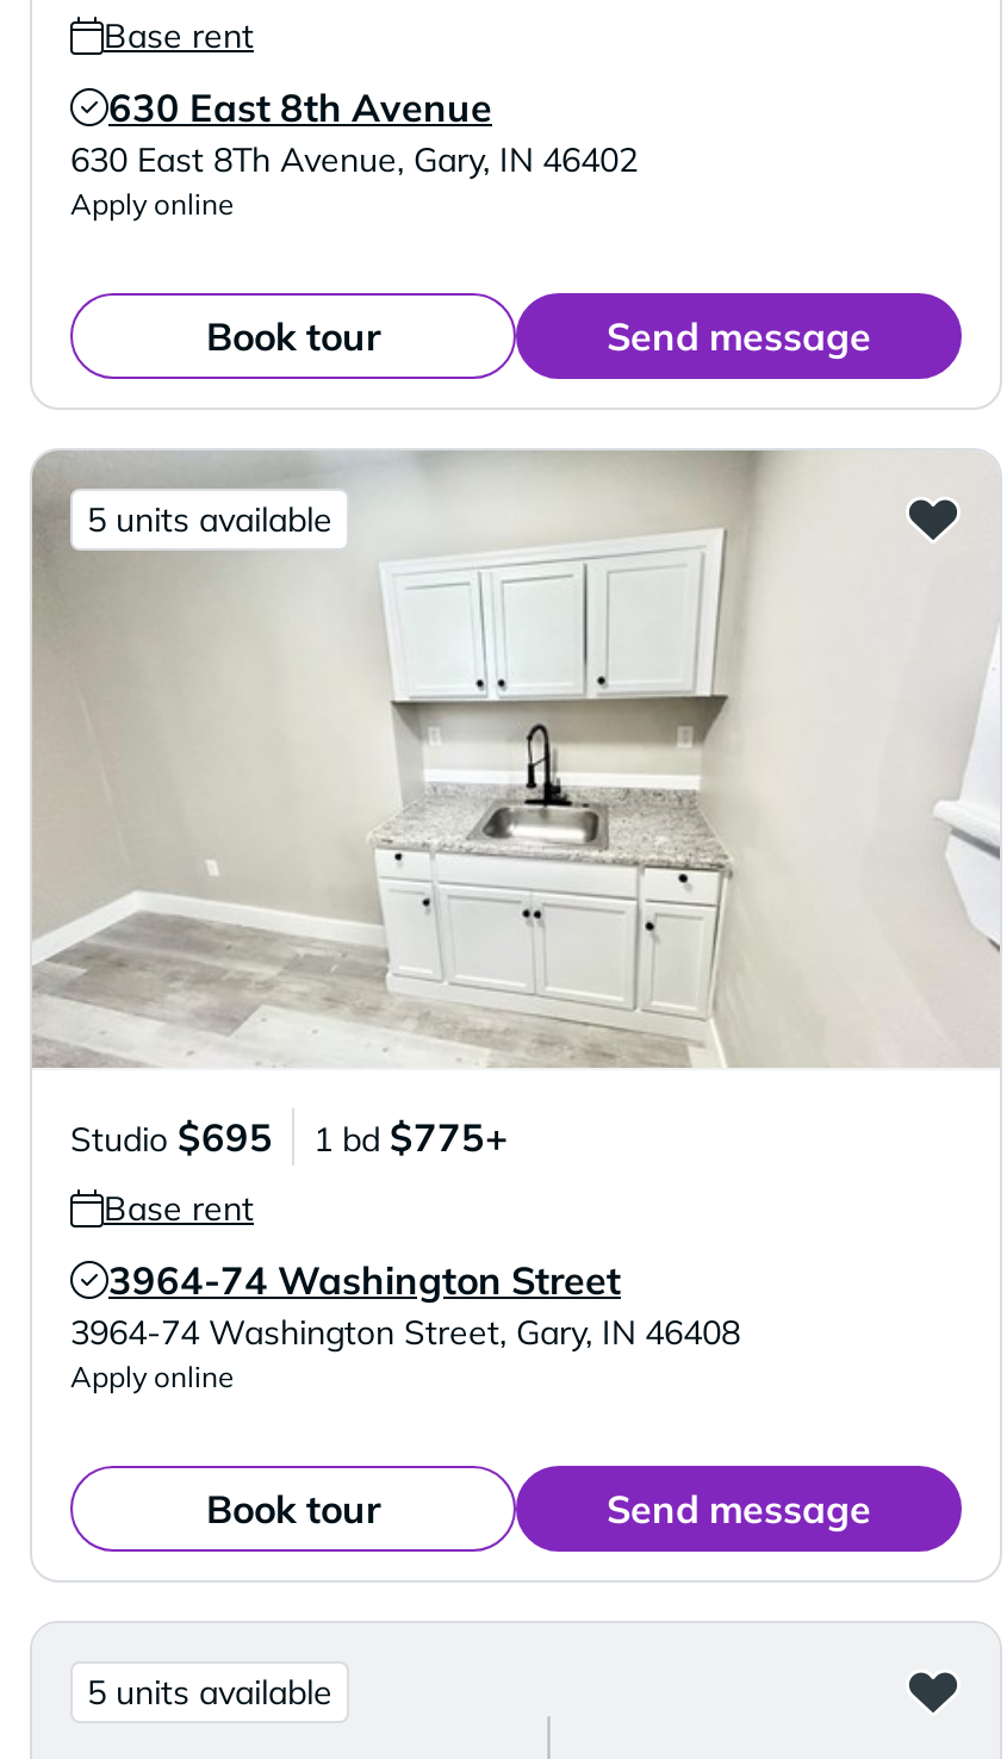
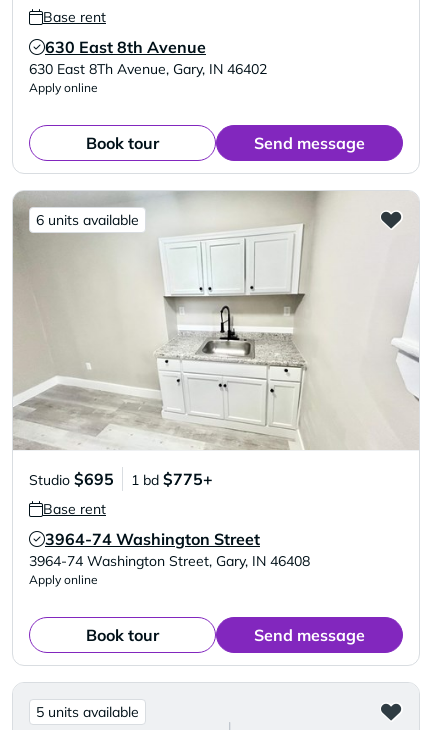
[87,498,332,541] 5 units available -> [36,211,139,229] 6 units available

